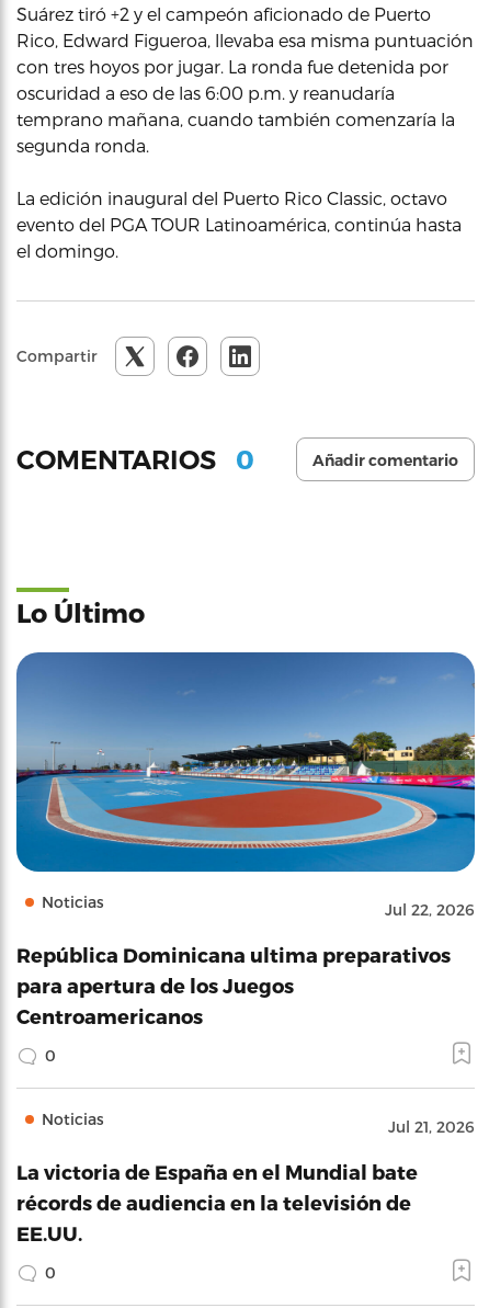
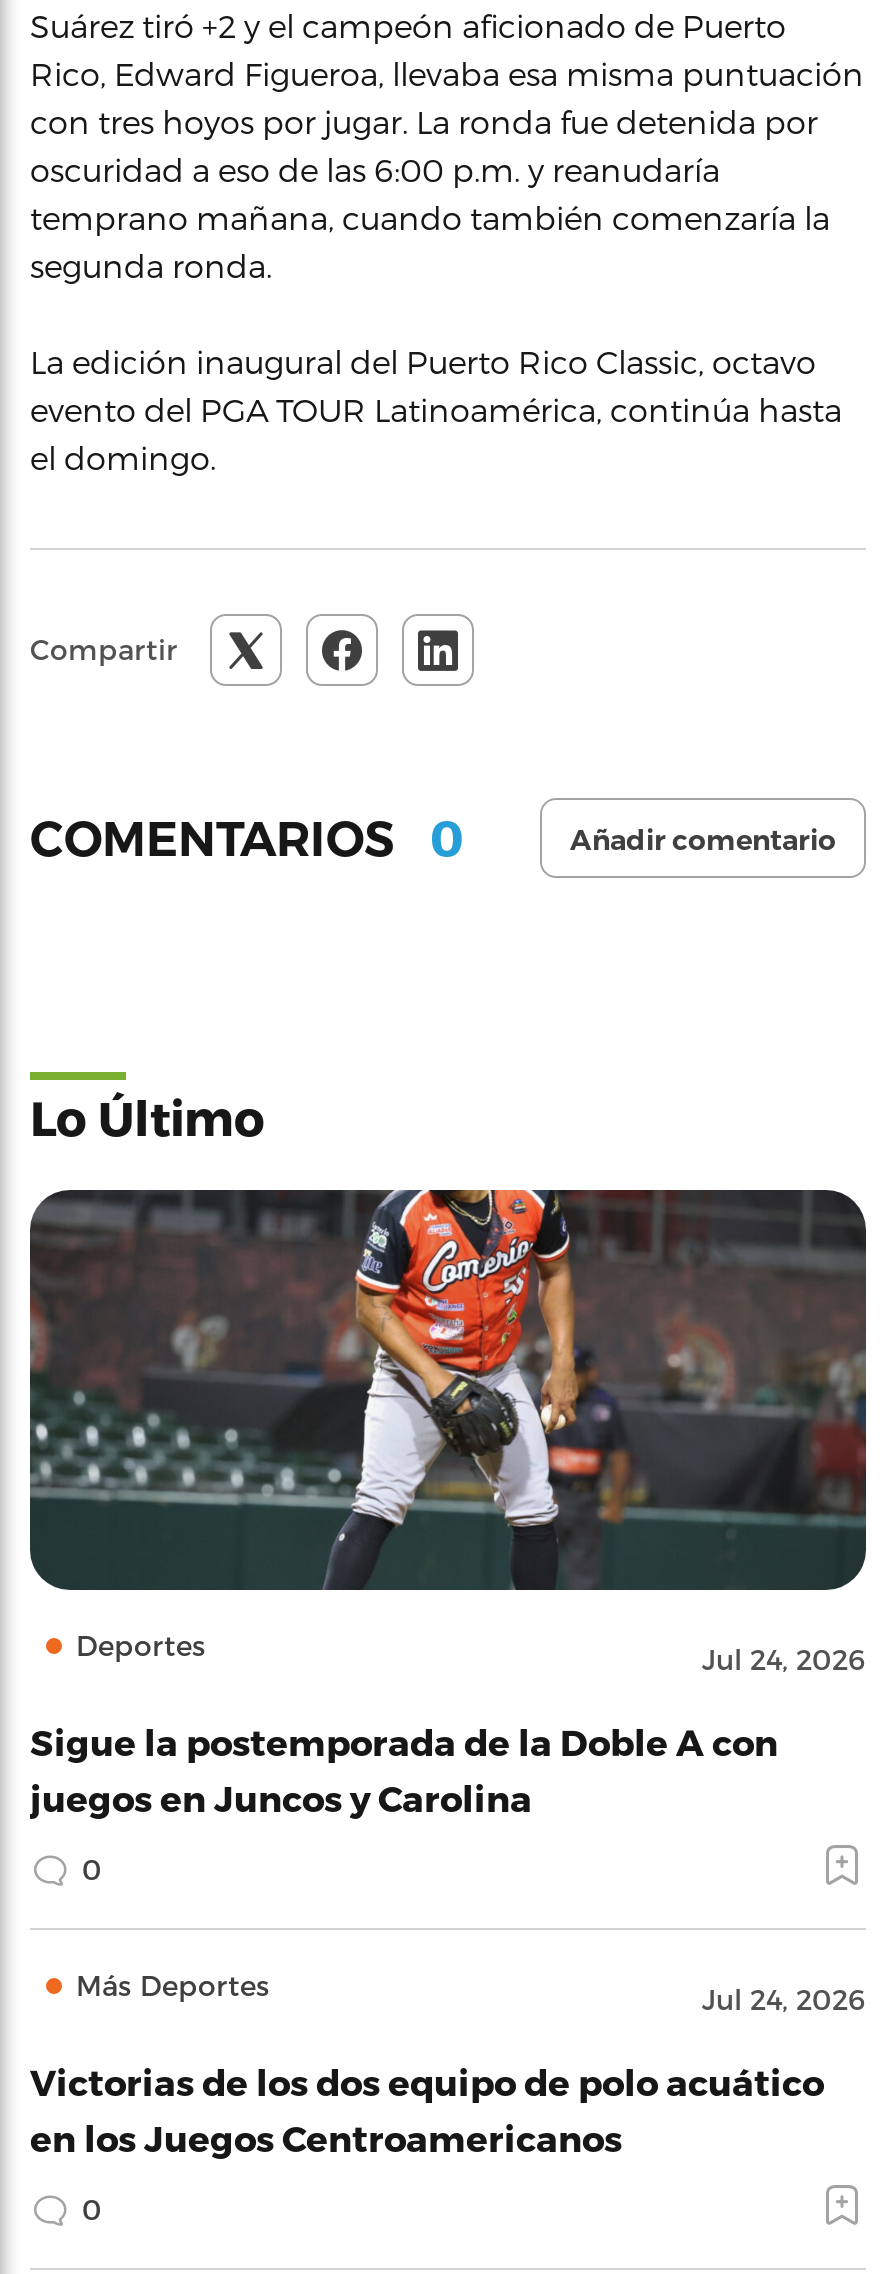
[15,651,476,919] [image] | Noticias | Jul 22, 2026 -> [28,1188,868,1676] [image] | Deportes | Jul 24, 2026
[16,943,451,1027] República Dominicana ultima preparativos | para apertura de los Juegos | Centroamericanos -> [30,1720,778,1818] Sigue la postemporada de la Doble A con | juegos en Juncos y Carolina
[42,1110,475,1136] Noticias | Jul 21, 2026 -> [76,1968,866,2016] Más Deportes | Jul 24, 2026
[16,1160,418,1244] La victoria de España en el Mundial bate | récords de audiencia en la televisión de | EE.UU. -> [30,2060,824,2158] Victorias de los dos equipo de polo acuático | en los Juegos Centroamericanos

